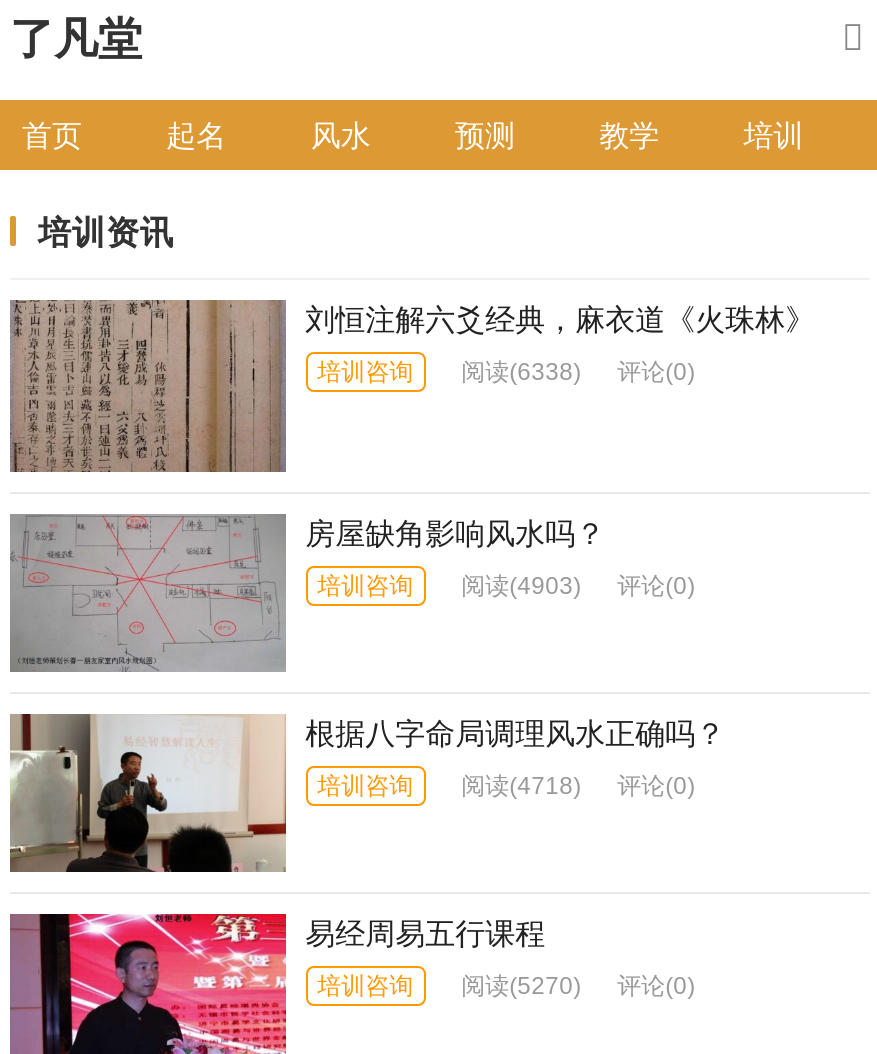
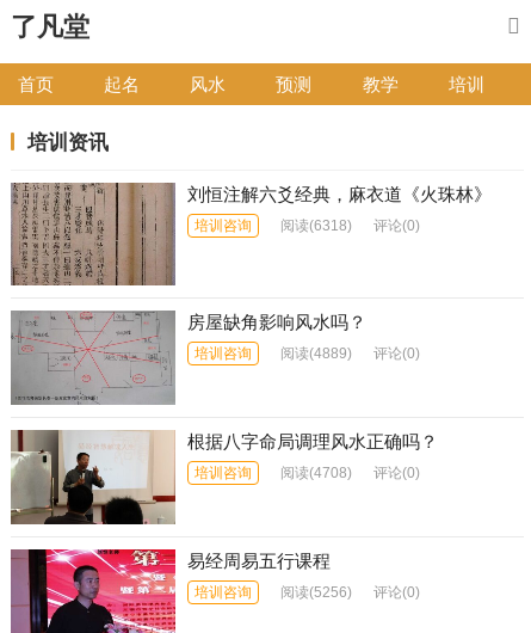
[317,358,695,386] 培训咨询 阅读(6338) 评论(0) -> [194,217,420,234] 培训咨询 阅读(6318) 评论(0)
[317,572,695,600] 培训咨询 阅读(4903) 评论(0) -> [194,345,420,362] 培训咨询 阅读(4889) 评论(0)
[317,772,695,800] 培训咨询 阅读(4718) 评论(0) -> [194,465,420,481] 培训咨询 阅读(4708) 评论(0)
[317,973,695,1001] 培训咨询 阅读(5270) 评论(0) -> [194,584,420,601] 培训咨询 阅读(5256) 评论(0)

